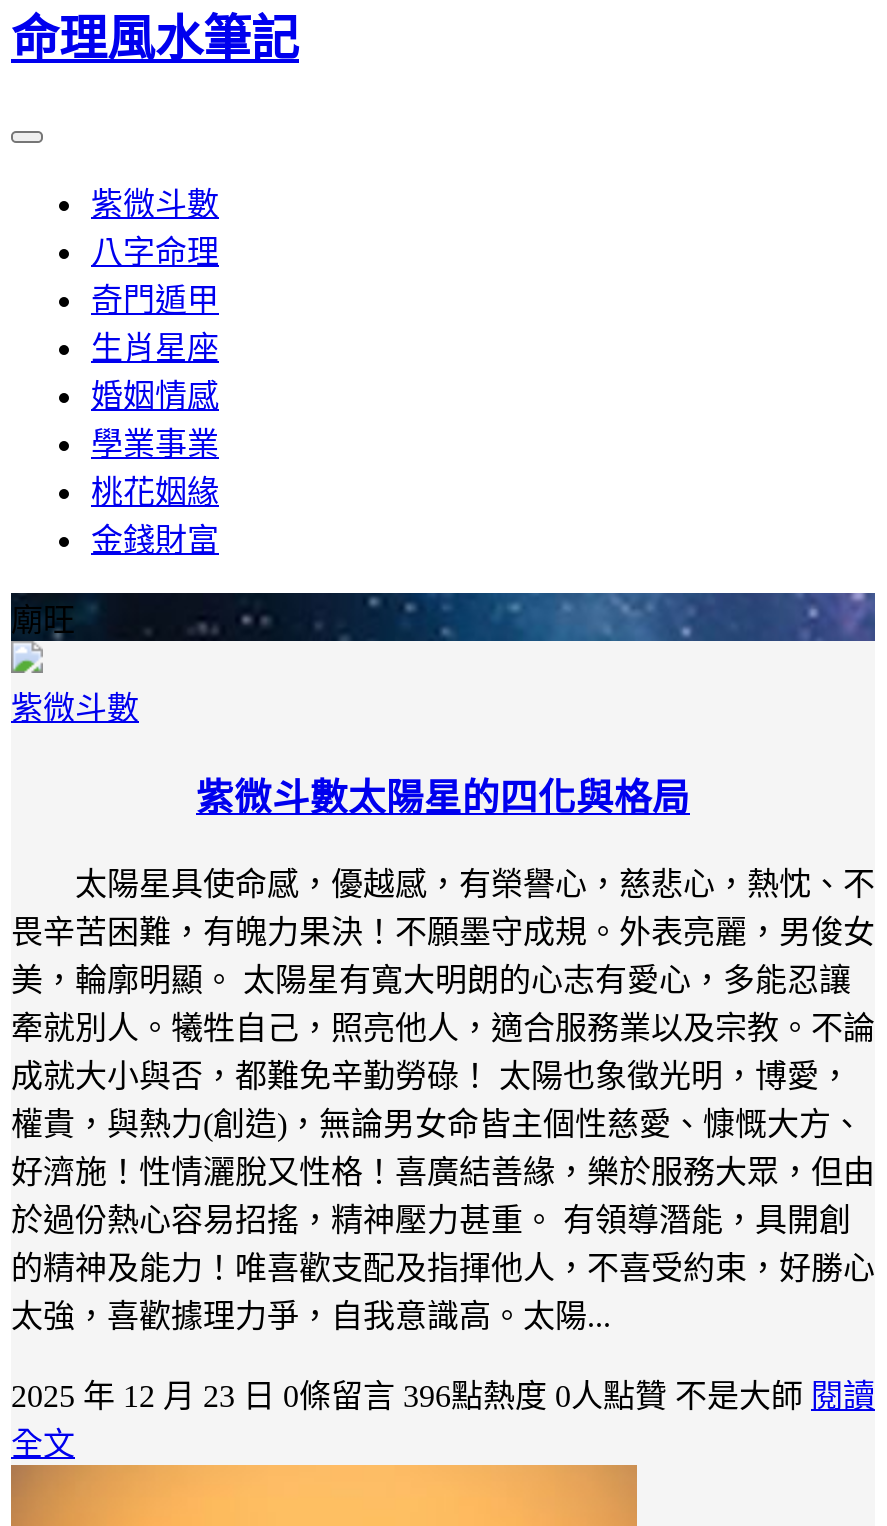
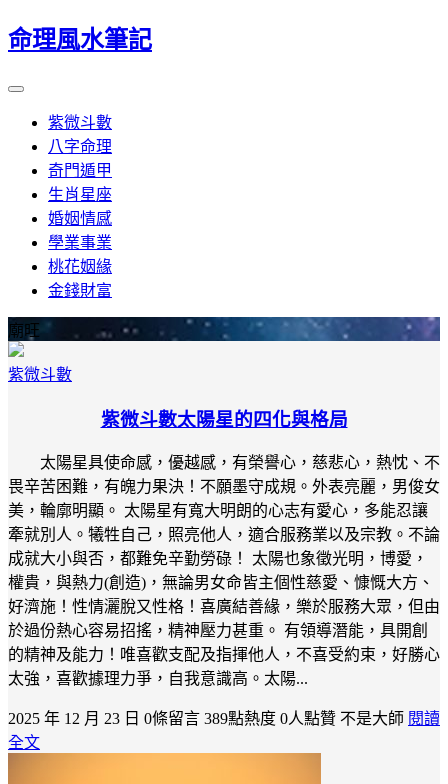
[11,1379,875,1413] 2025 年 12 月 23 日 0條留言 396點熱度 0人點贊 不是大師 閱讀 -> [8,710,440,727] 2025 年 12 月 23 日 0條留言 389點熱度 0人點贊 不是大師 閱讀

